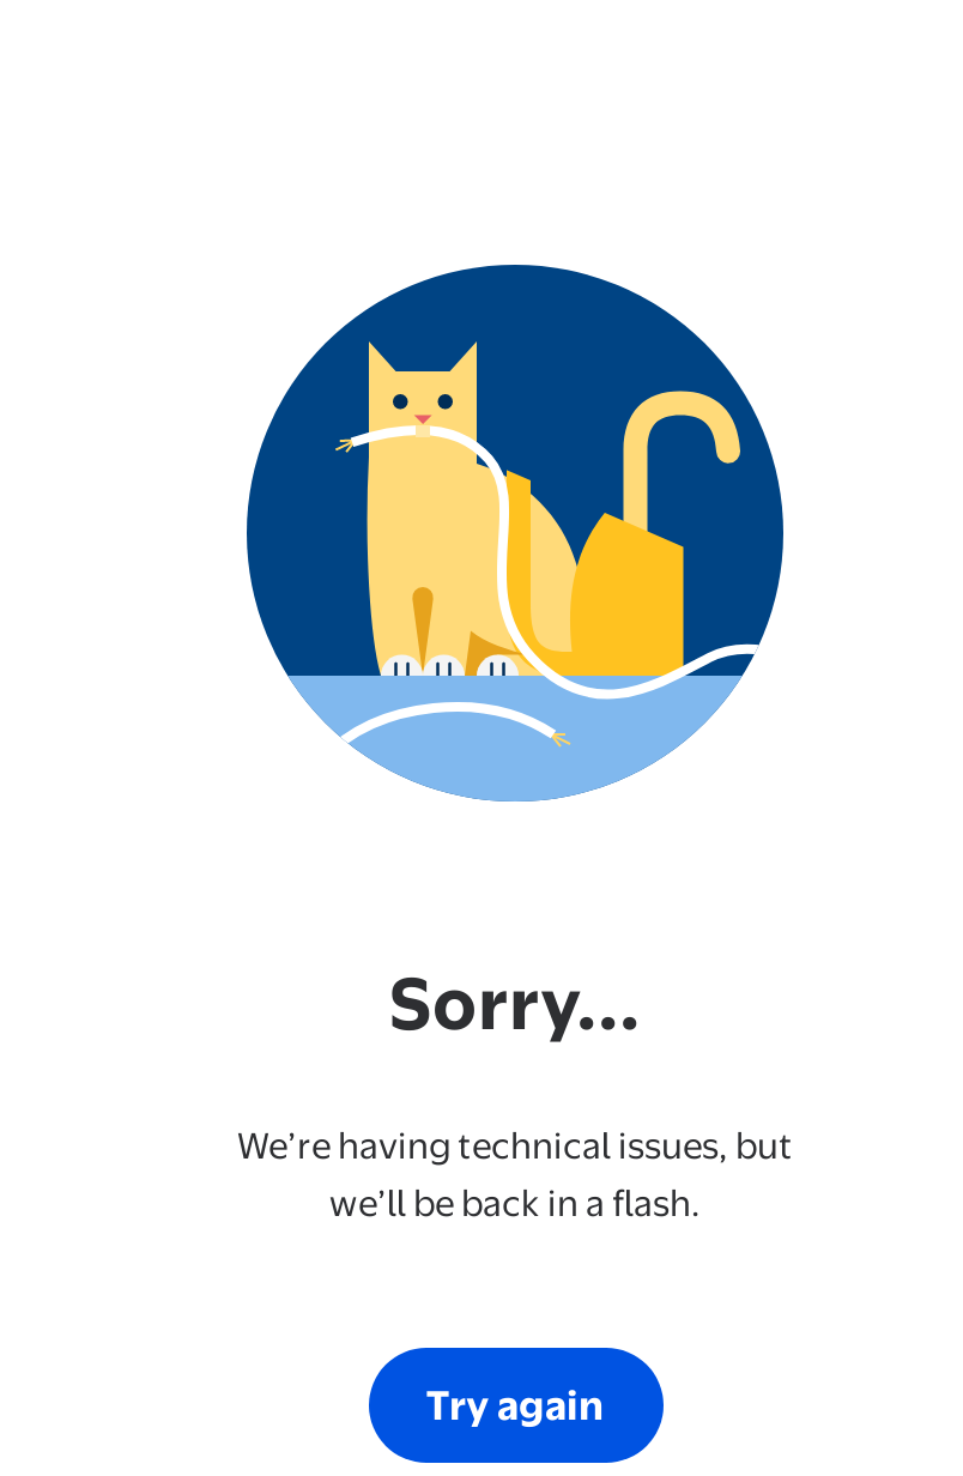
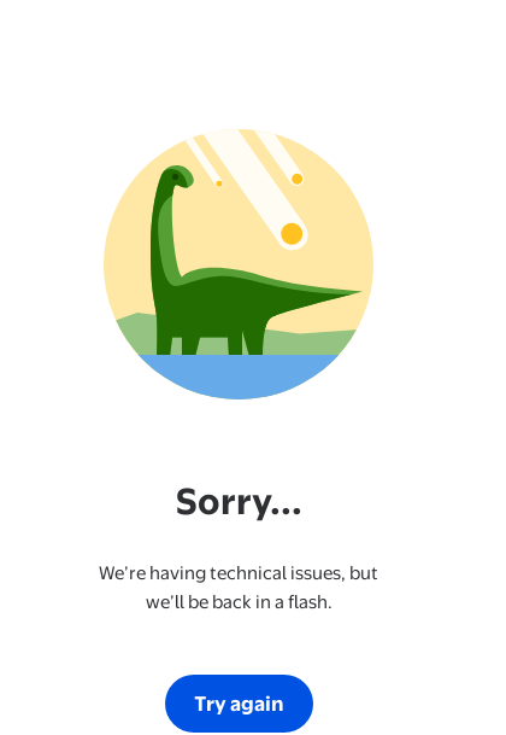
[244,262,786,749] [image] -> [104,129,373,372] [image]

